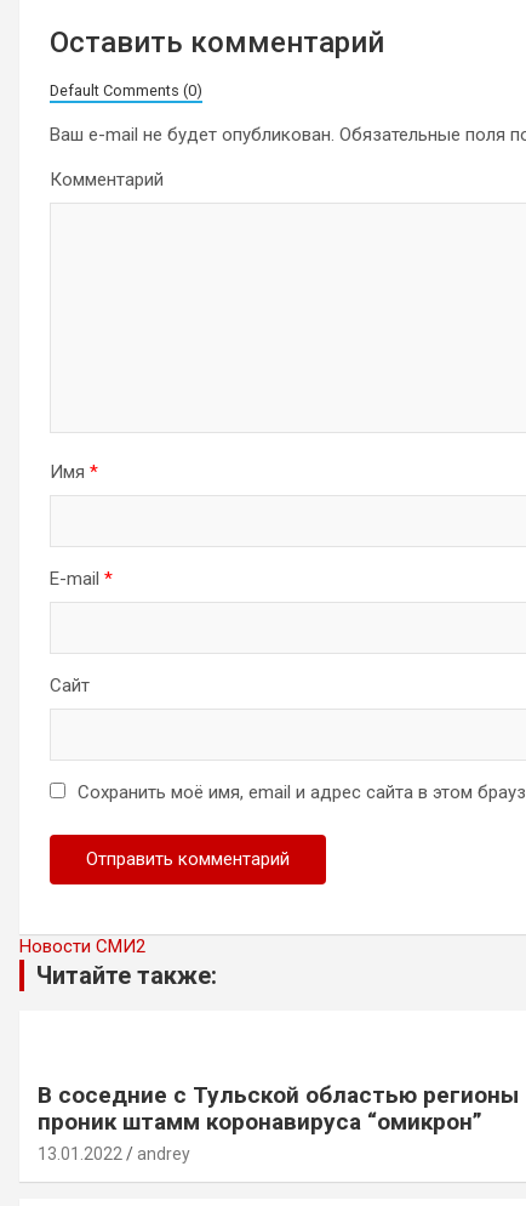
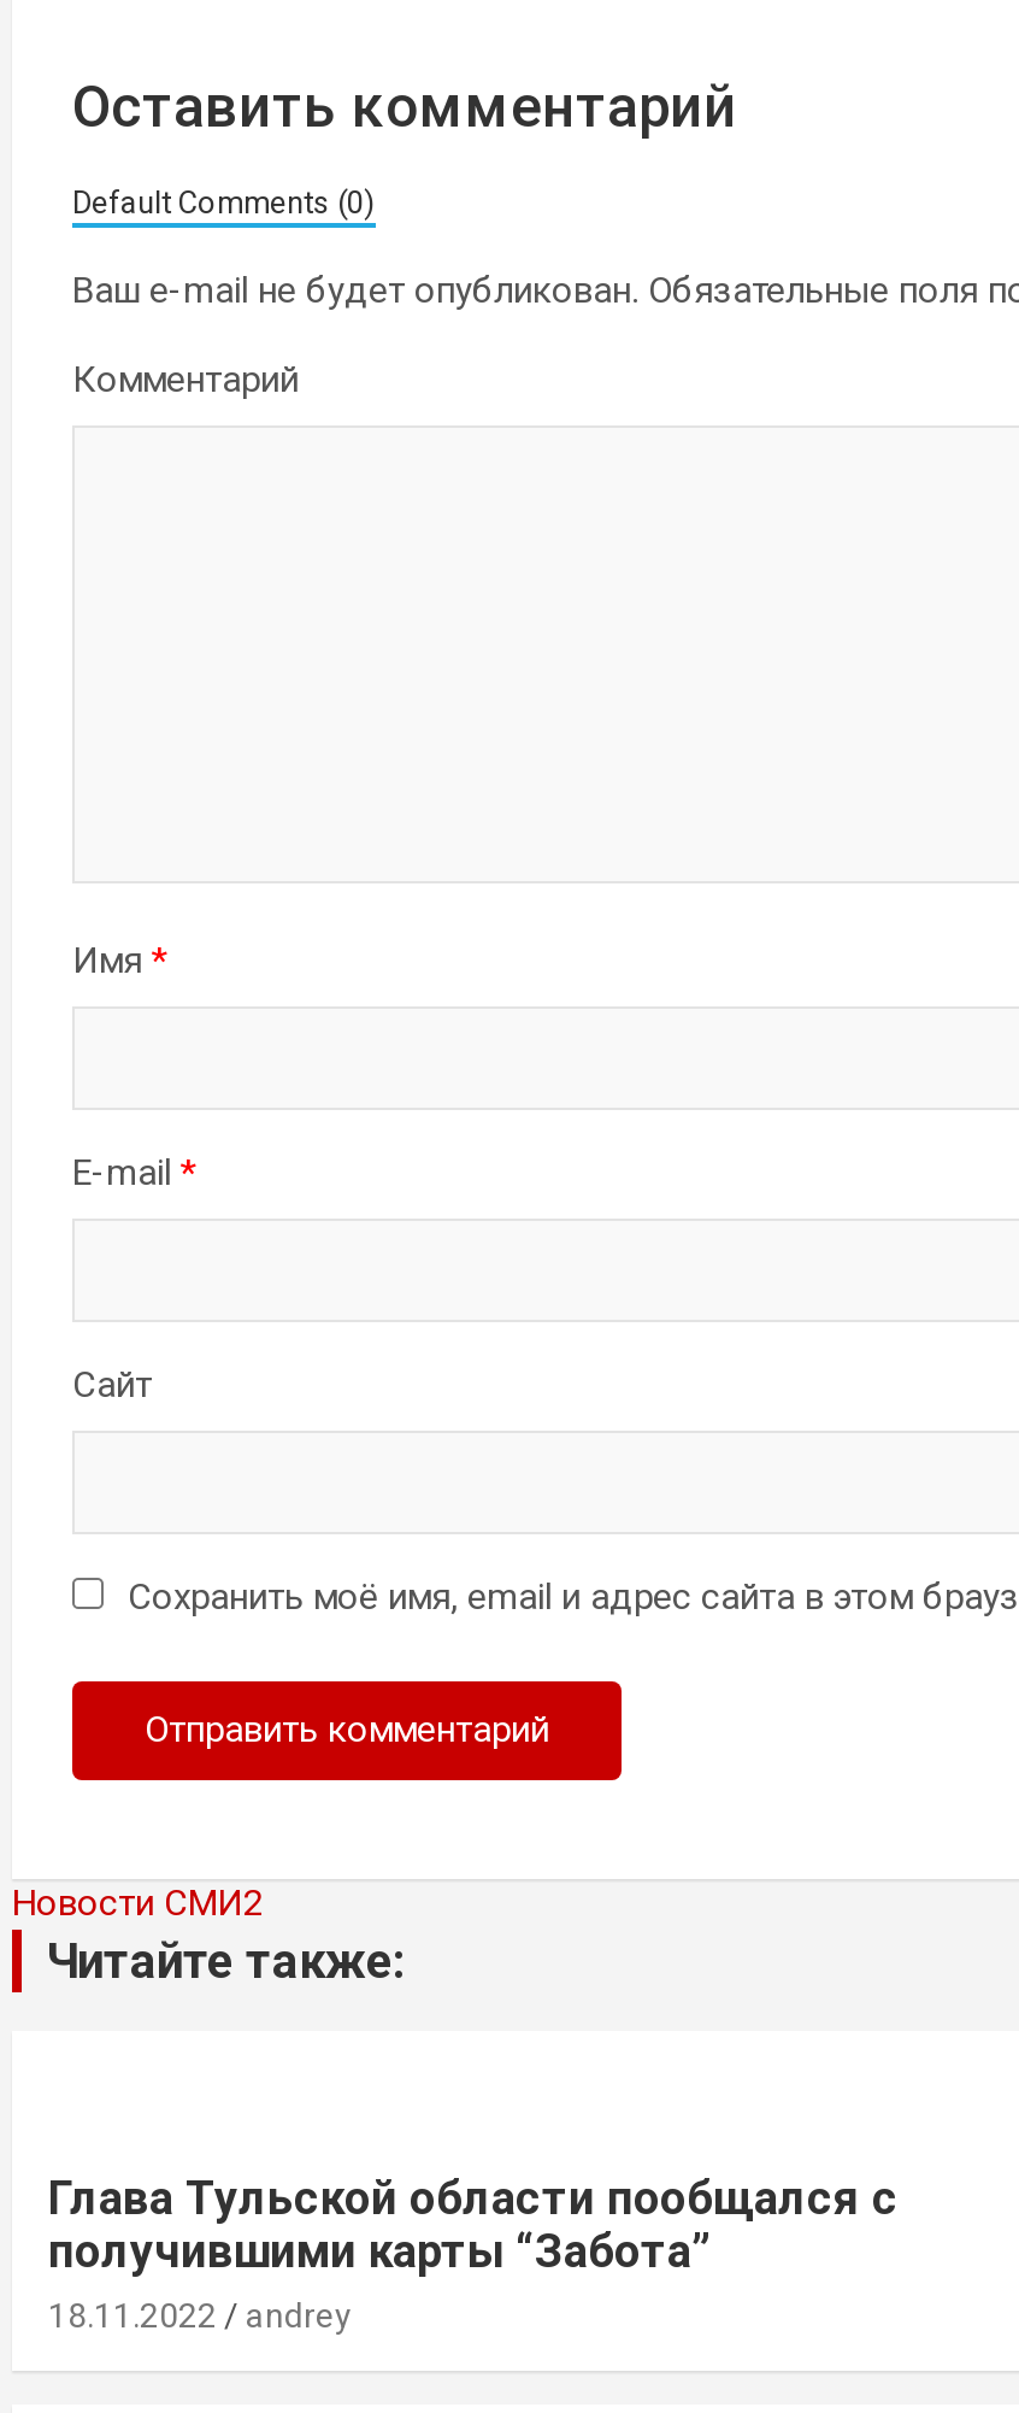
[38,1081,519,1164] В соседние с Тульской областью регионы | проник штамм коронавируса “омикрон” | 13.01.2022 -> [48,2171,899,2335] Глава Тульской области пообщался с | получившими карты “Забота” | 18.11.2022

